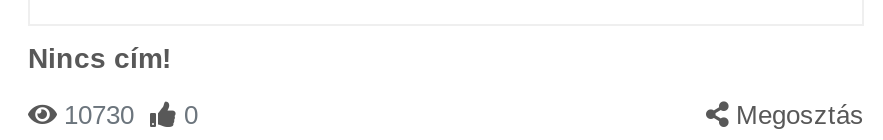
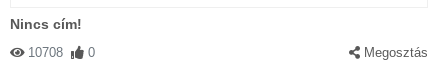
[64,100,198,130] 10730 0 -> [28,45,95,60] 10708 0

